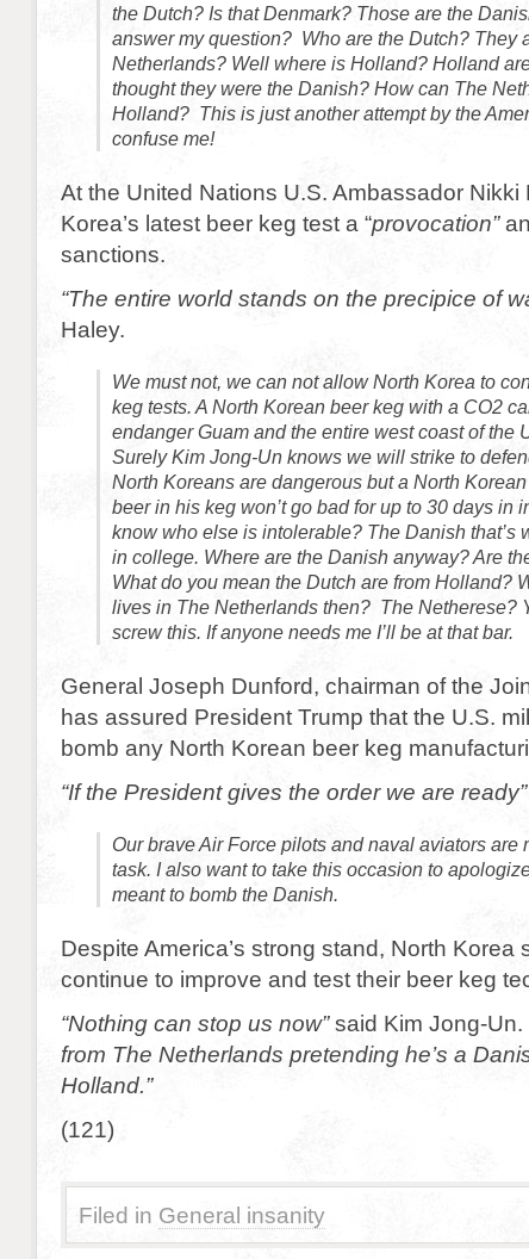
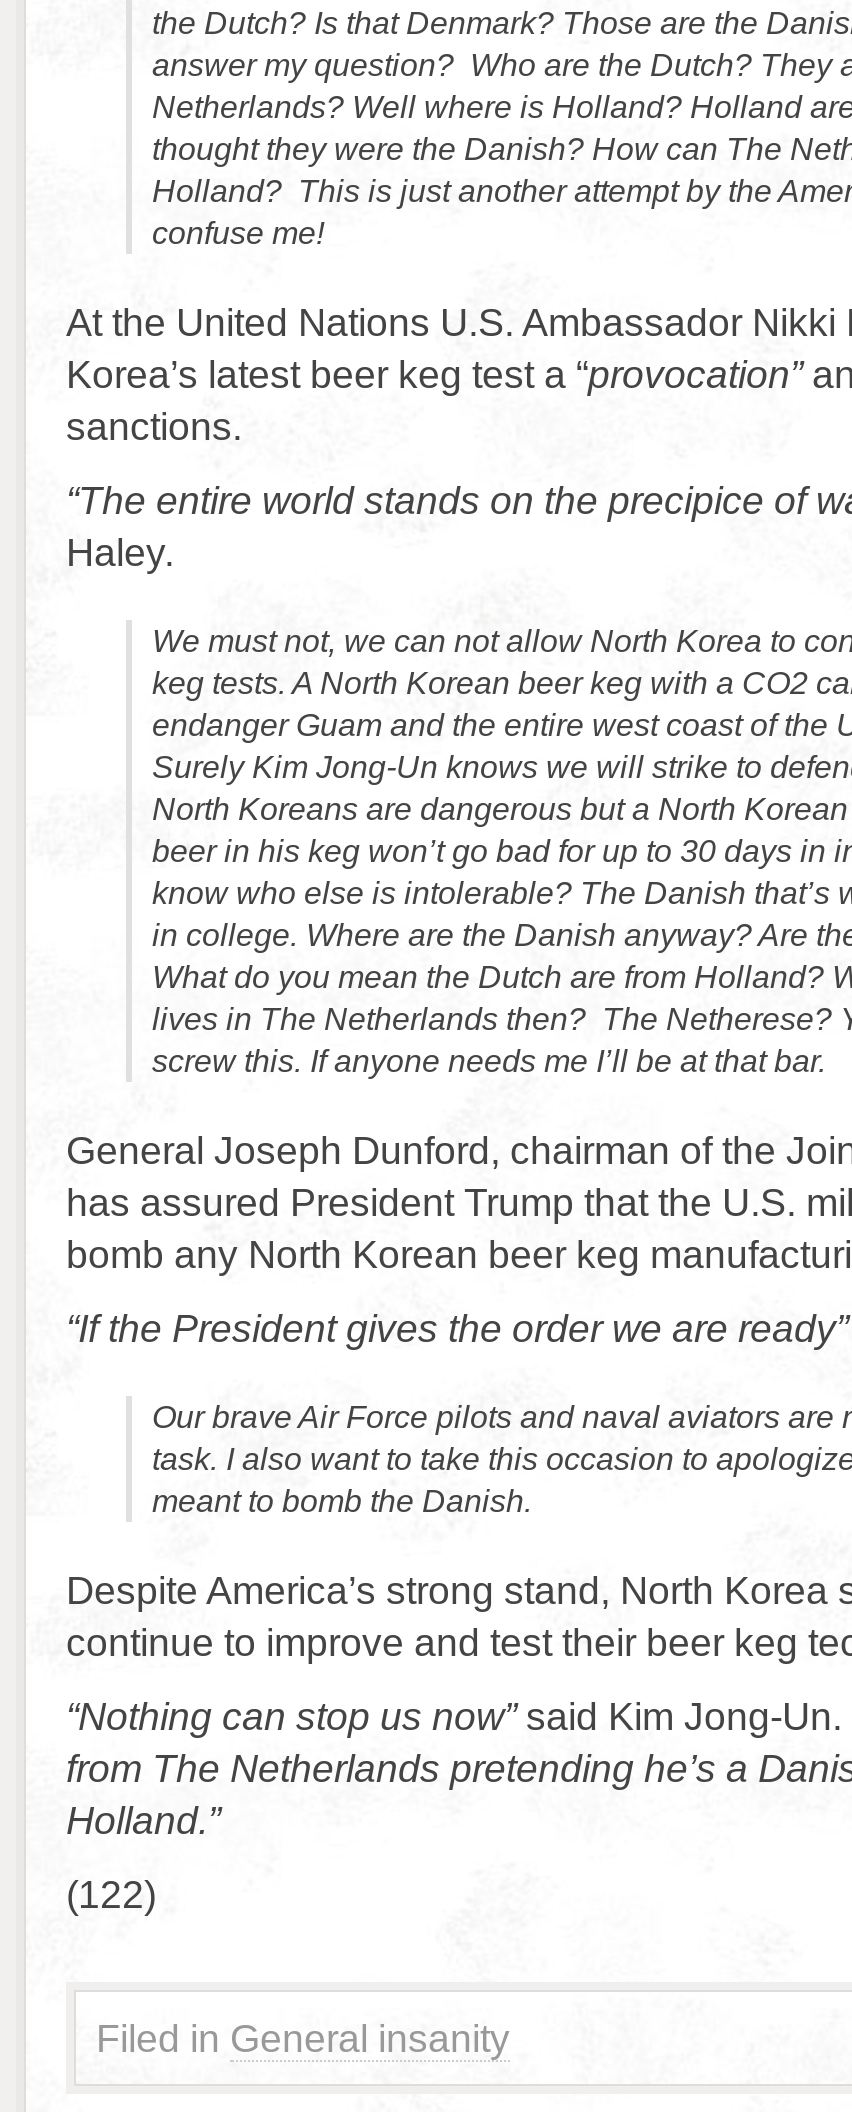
[61,1116,114,1142] (121) -> [66,1872,156,1916] (122)

